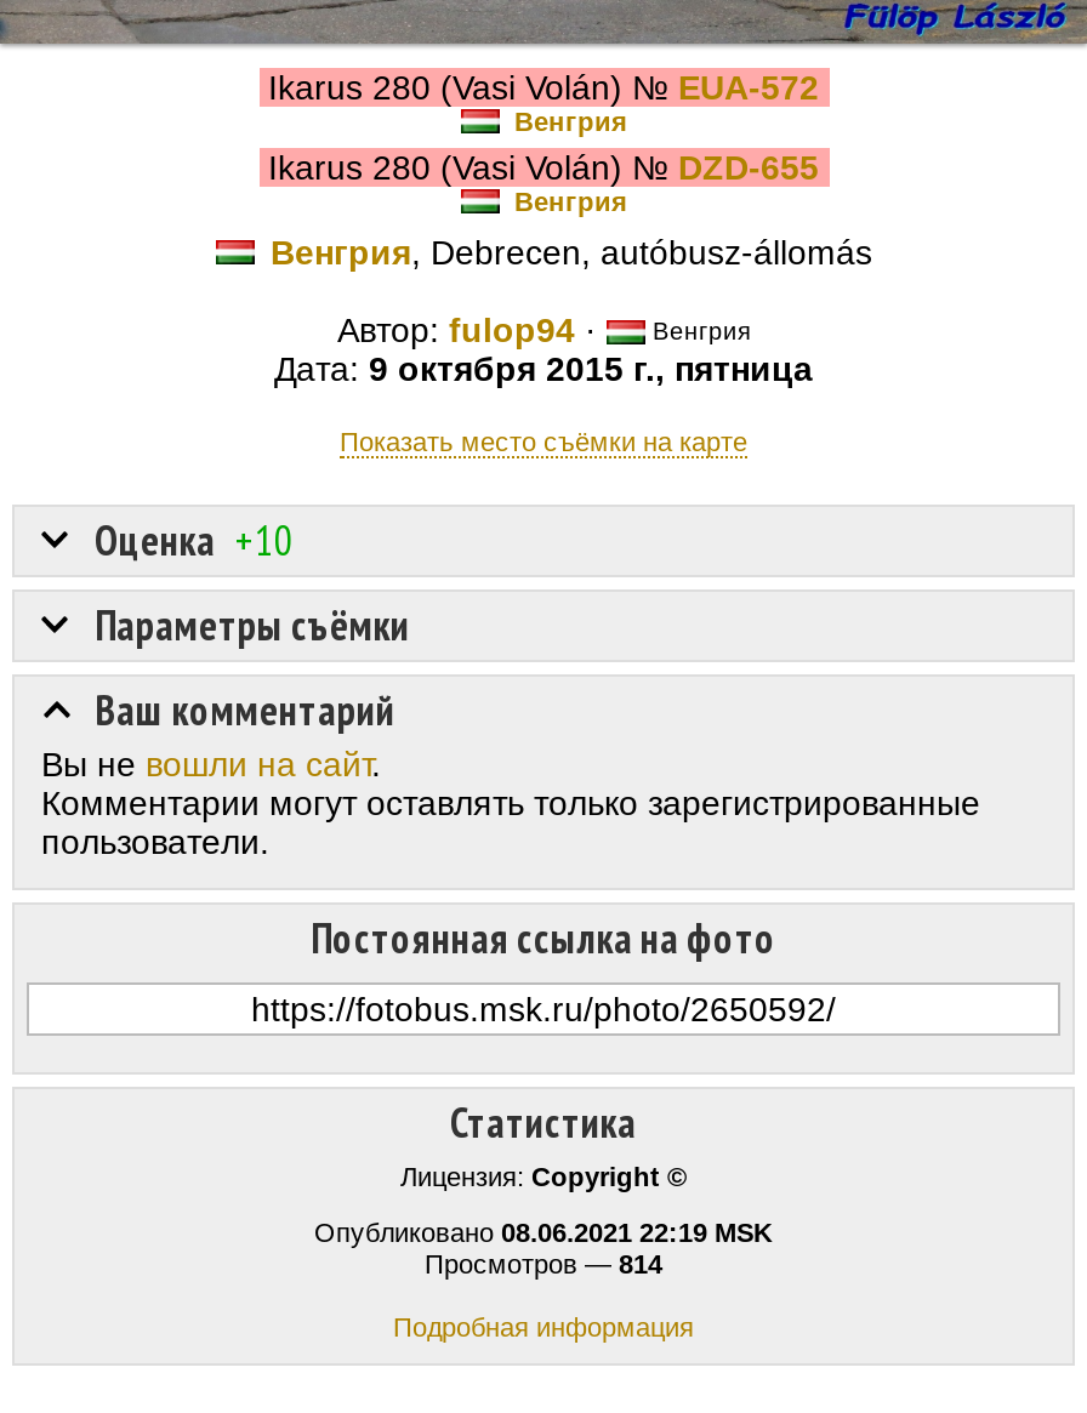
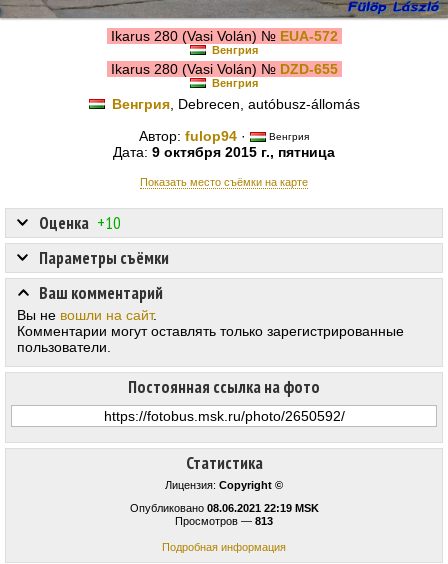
[425,1250,662,1279] Просмотров — 814 -> [175,515,273,527] Просмотров — 813

